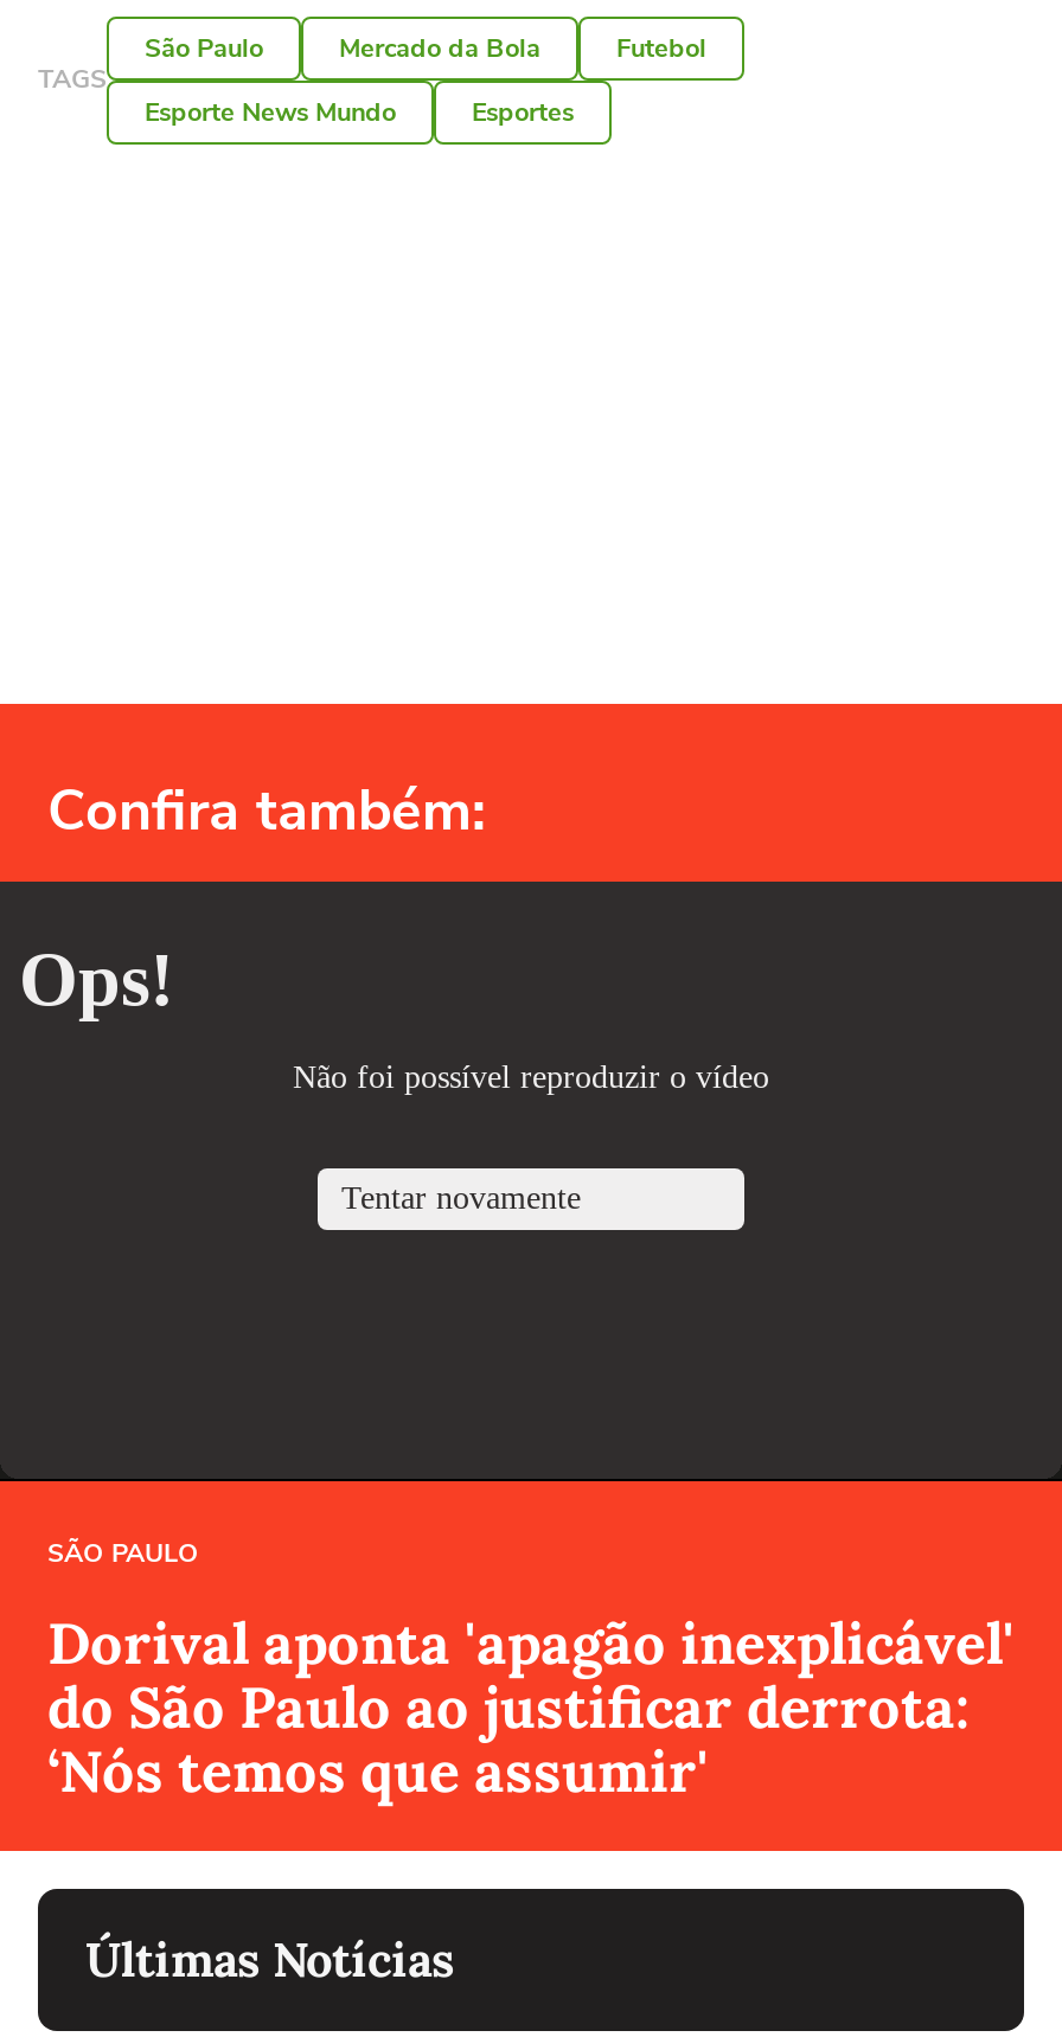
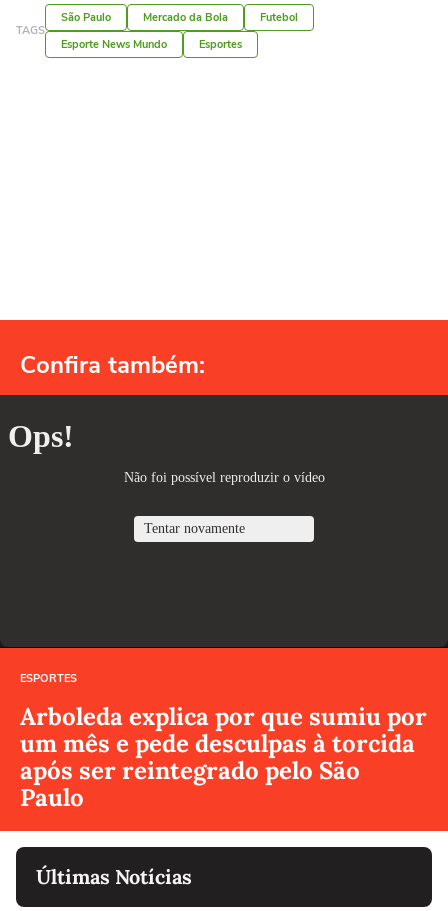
[47,1535,199,1571] SÃO PAULO -> [20,671,77,686] ESPORTES
[47,1606,1015,1808] Dorival aponta 'apagão inexplicável' | do São Paulo ao justificar derrota: | ‘Nós temos que assumir' -> [20,701,427,813] Arboleda explica por que sumiu por | um mês e pede desculpas à torcida | após ser reintegrado pelo São | Paulo

